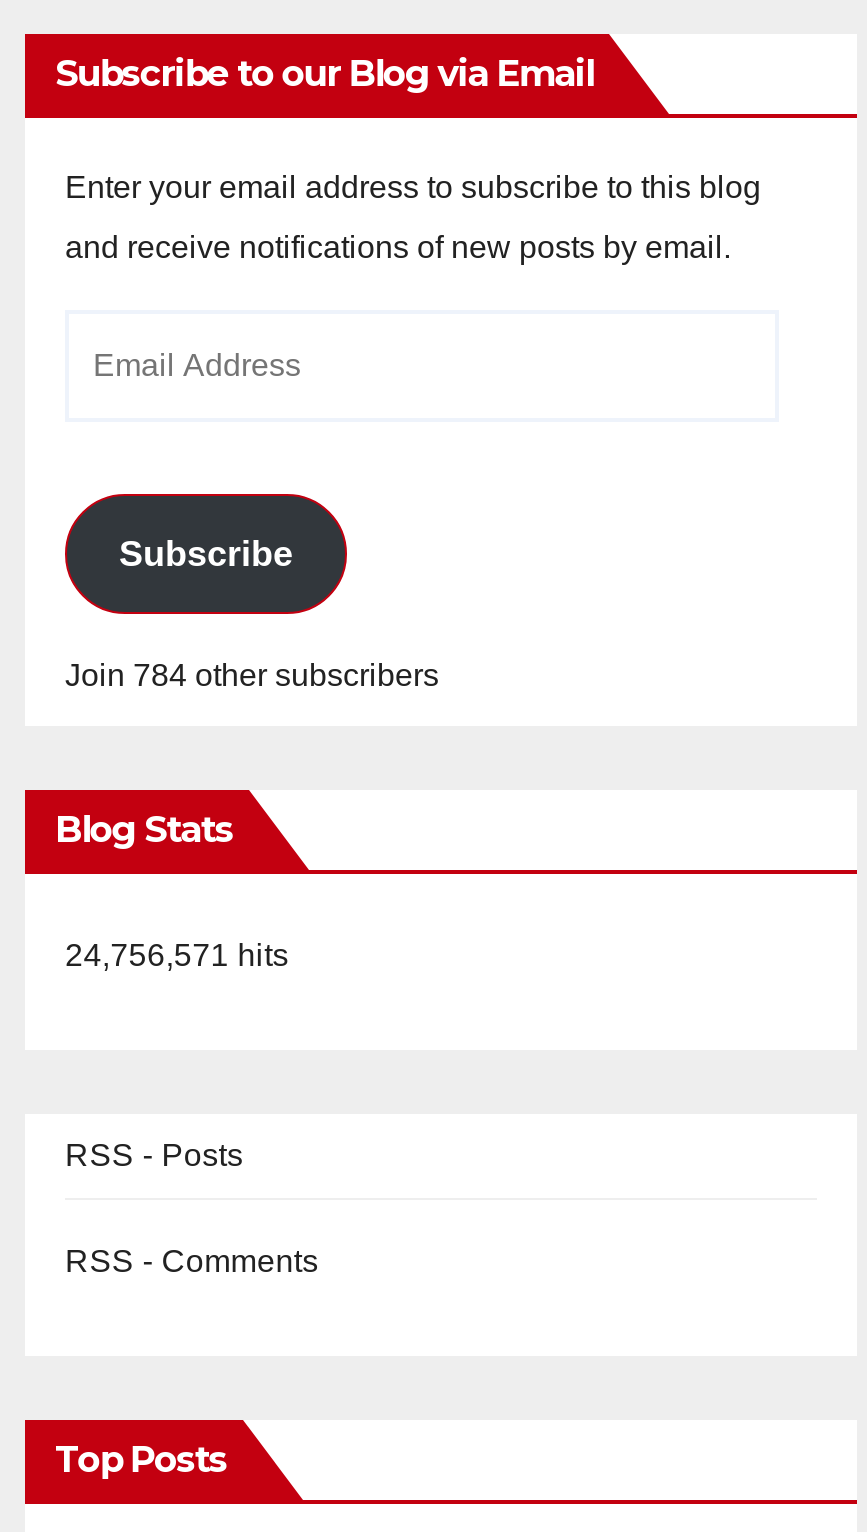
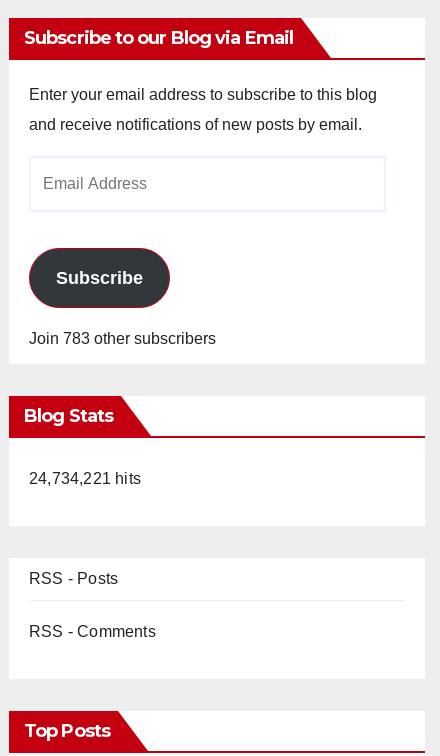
[65,657,439,691] Join 784 other subscribers -> [29,330,216,347] Join 783 other subscribers
[65,937,289,971] 24,756,571 hits -> [29,470,141,487] 24,734,221 hits

